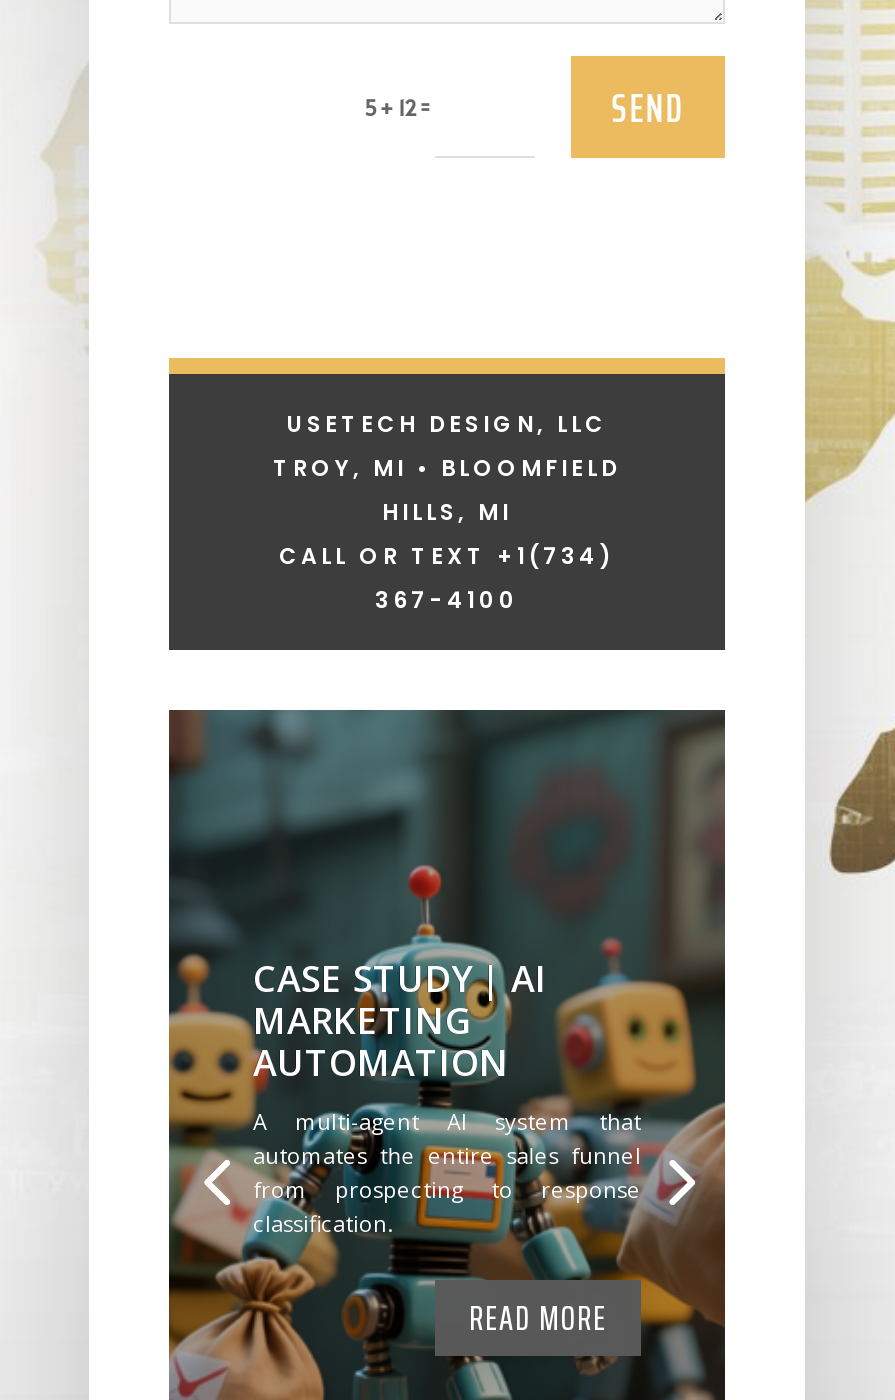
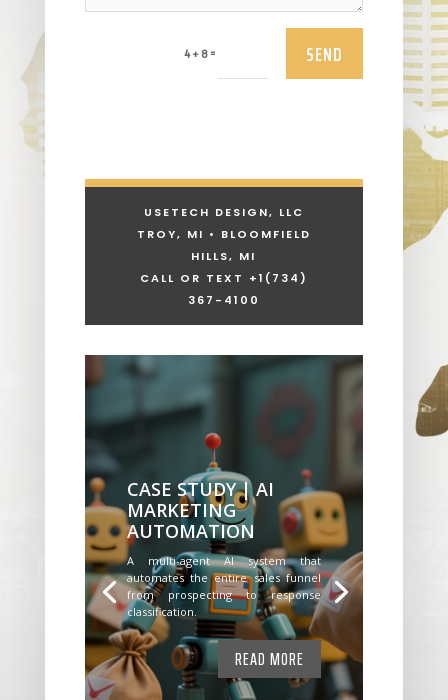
[363,92,435,123] 5 + 12= -> [184,46,218,61] 4 + 8=

